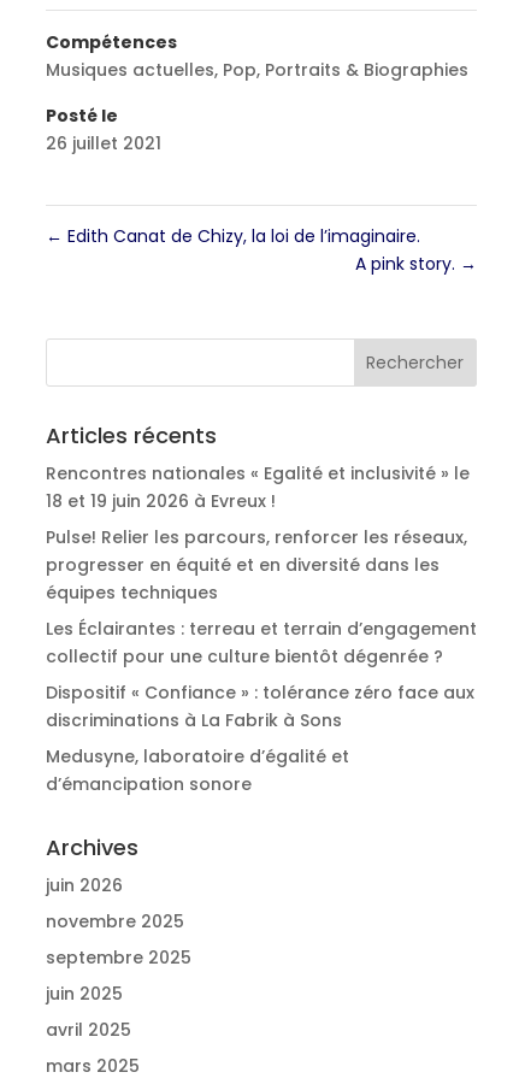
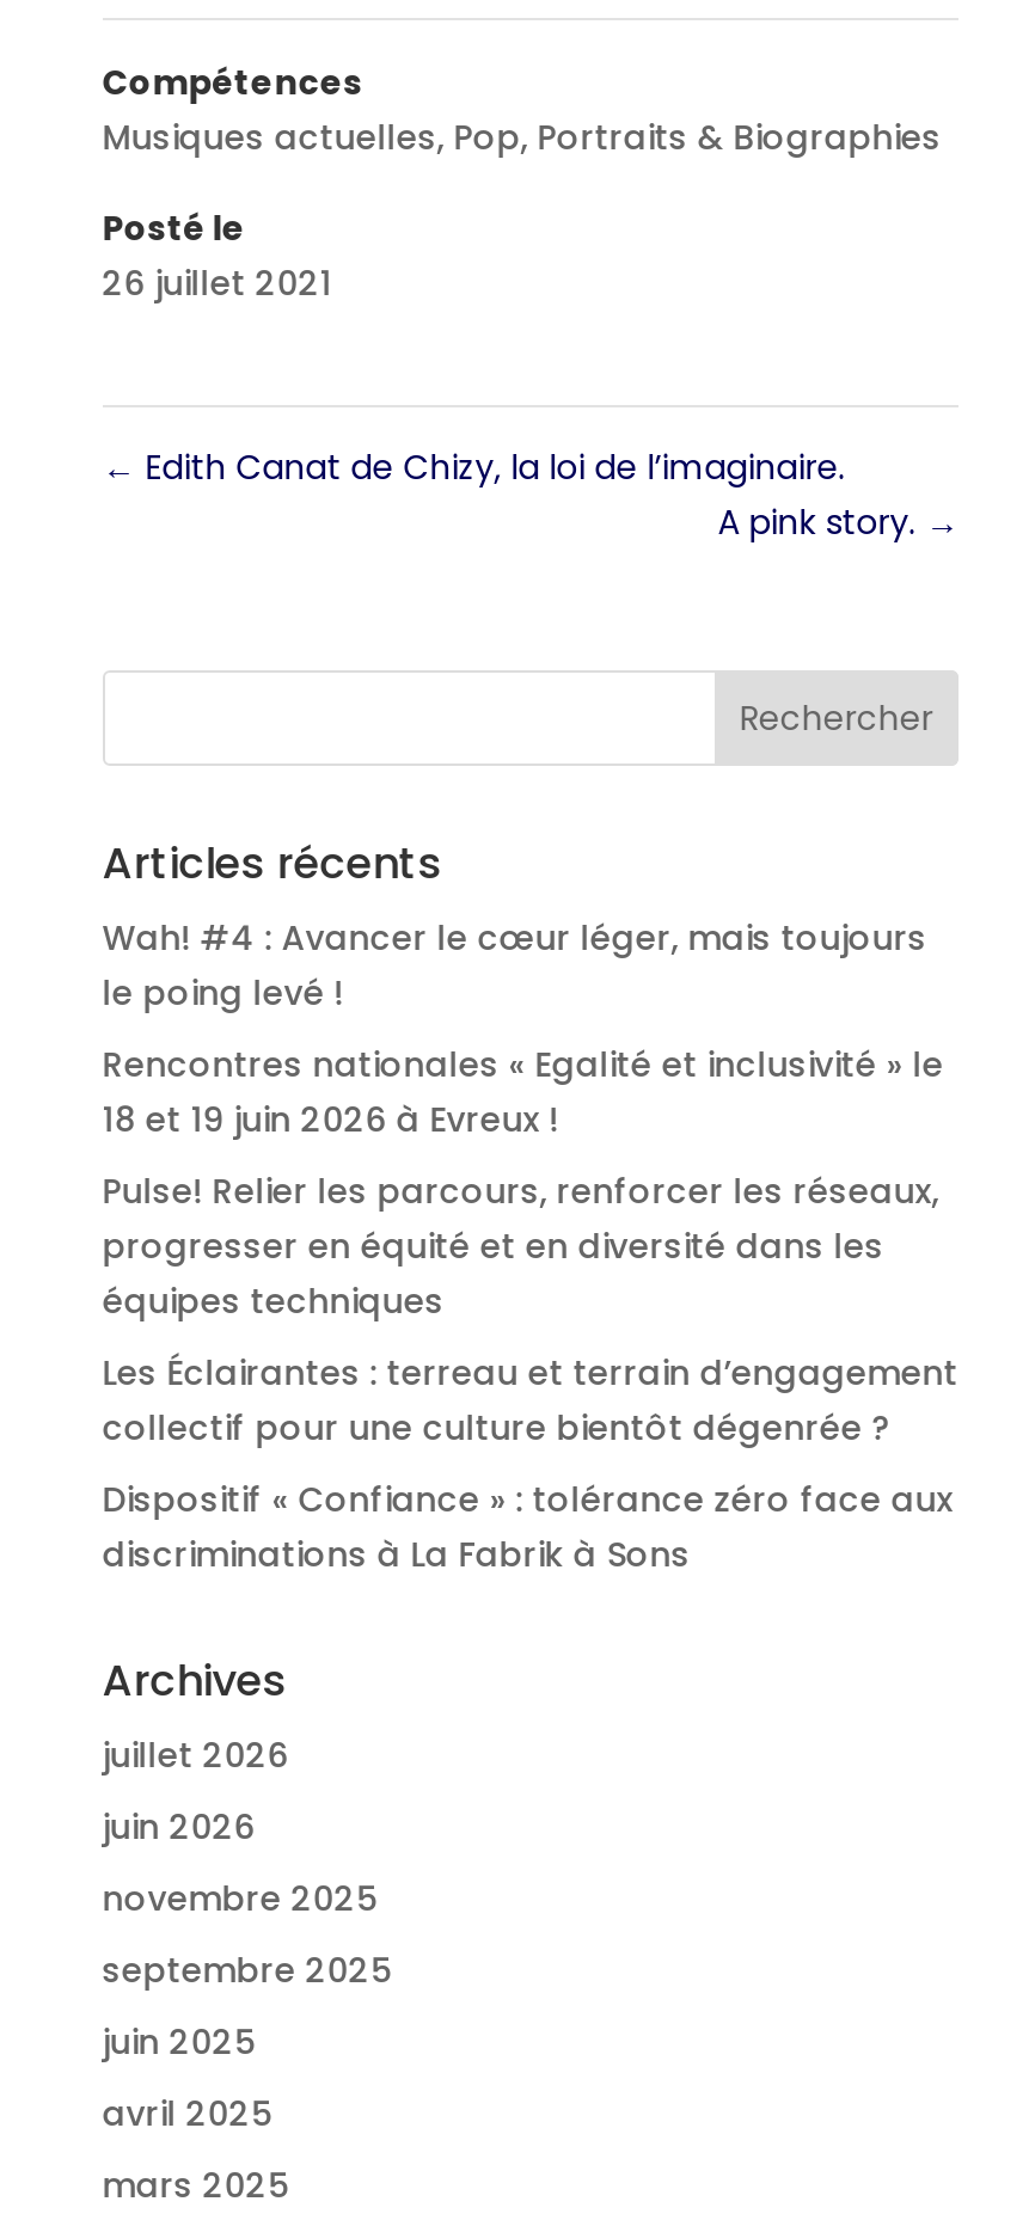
none -> [102,913,927,1016] Wah! #4 : Avancer le cœur léger, mais toujours | le poing levé !
moved [46,461,477,732] -> [102,1040,958,1577]: Rencontres nationales « Egalité et inclusivité » le | 18 et 19 juin 2026 à Evreux ! | Pulse! Relier les parcours, renforcer les réseaux, | ... | Dispositif « Confiance » : tolérance zéro face aux | discriminations à La Fabrik à Sons
[46,744,349,796] Medusyne, laboratoire d’égalité et | d’émancipation sonore -> none
none -> [102,1730,289,1778] juillet 2026

